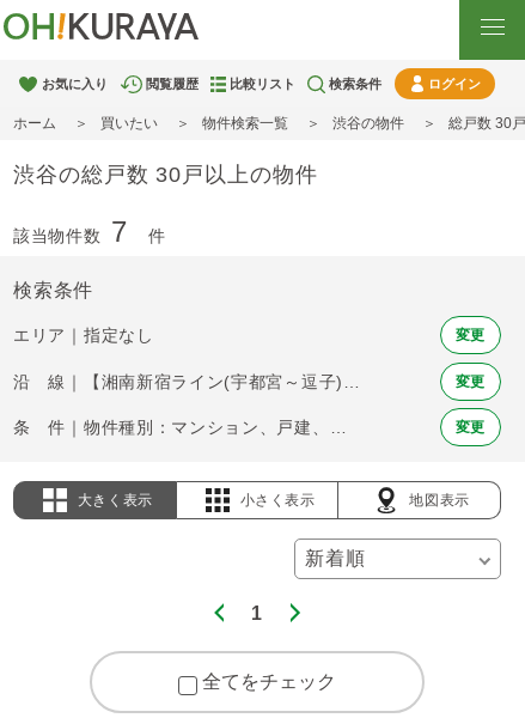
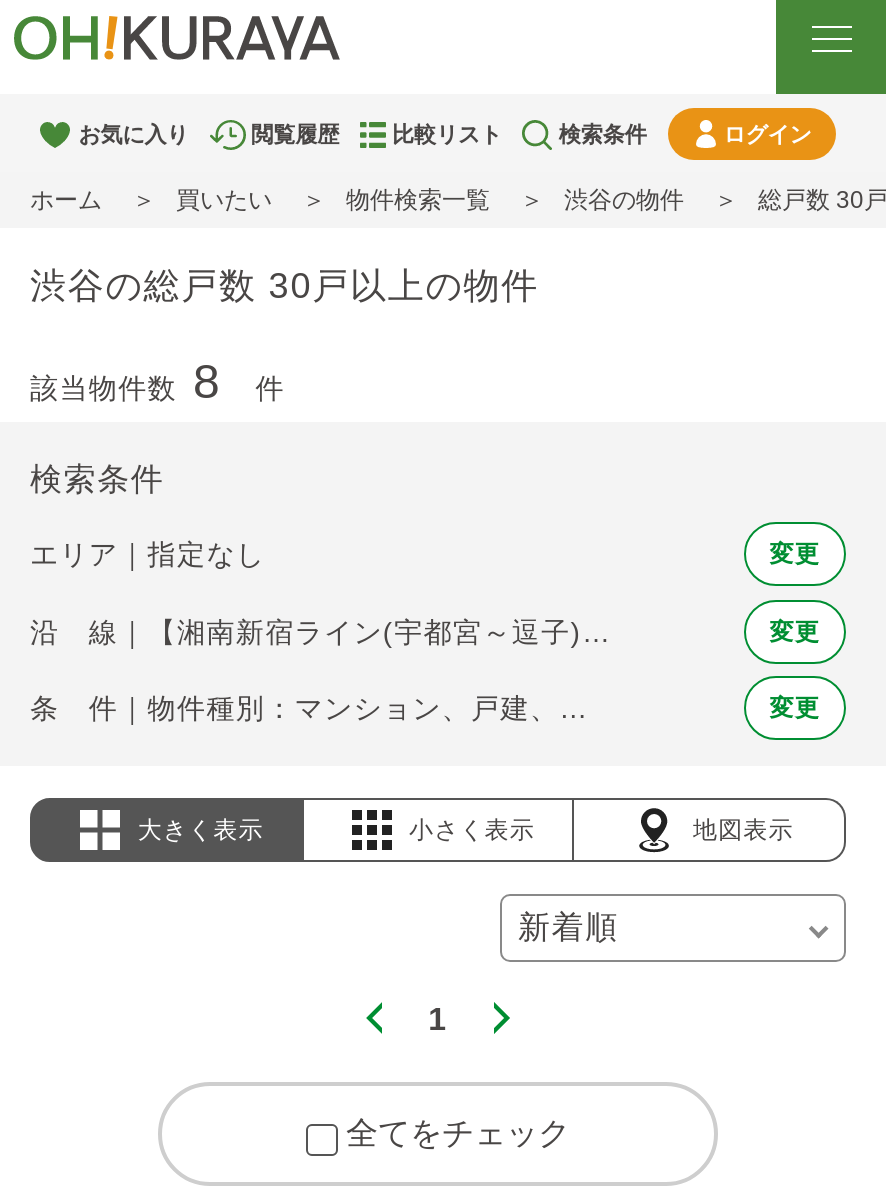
[13,216,166,248] 該当物件数 7 件 -> [30,354,285,408] 該当物件数 8 件

